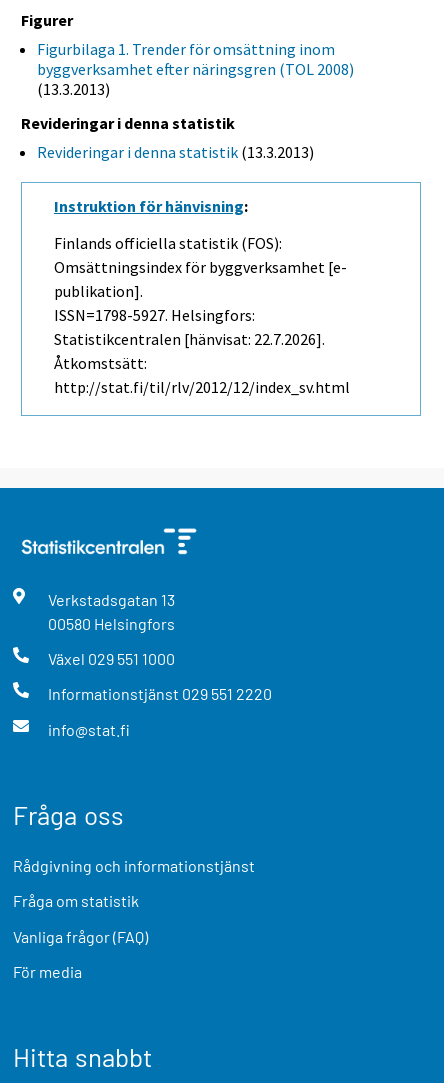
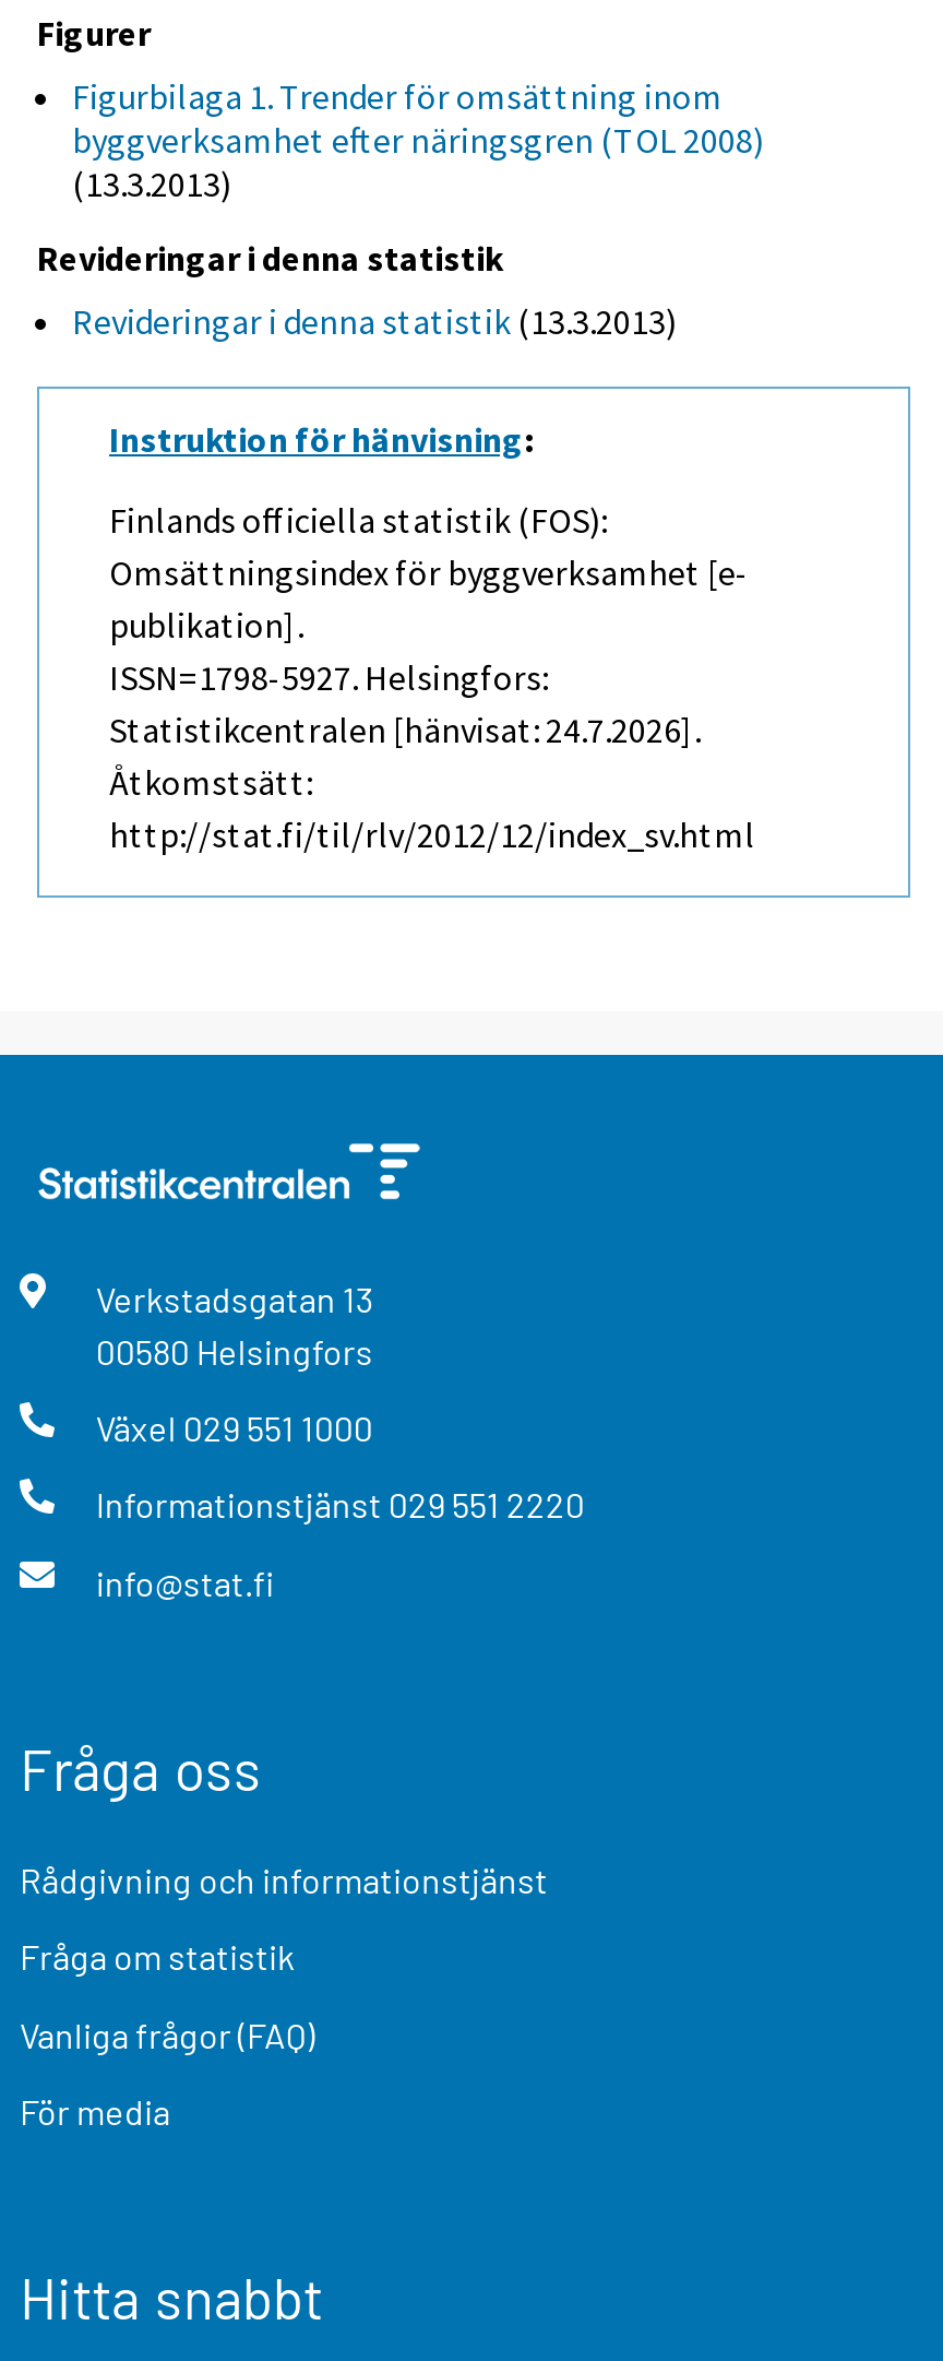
[54,329,325,349] Statistikcentralen [hänvisat: 22.7.2026]. -> [109,708,701,752] Statistikcentralen [hänvisat: 24.7.2026].

